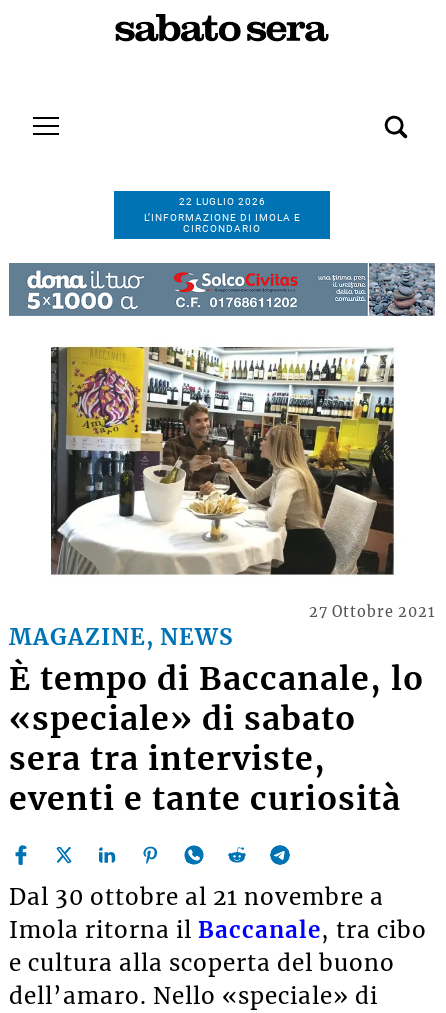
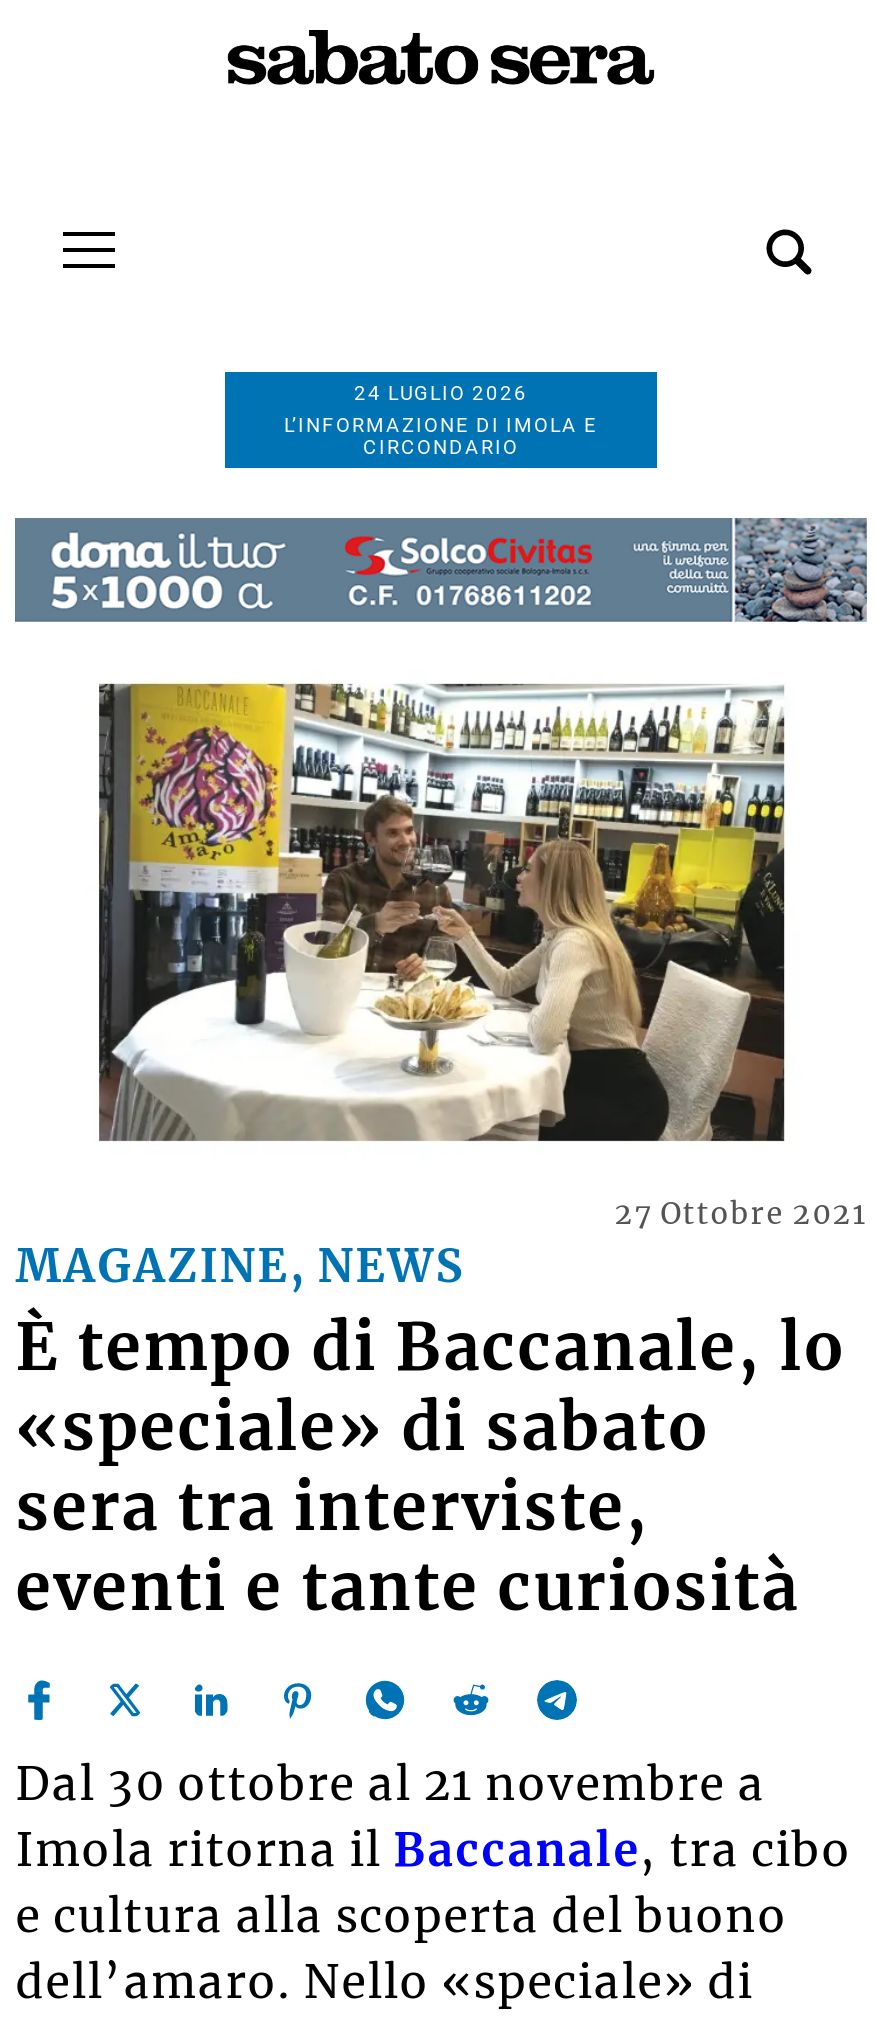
[178,196,265,207] 22 LUGLIO 2026 -> [354,382,528,404] 24 LUGLIO 2026

